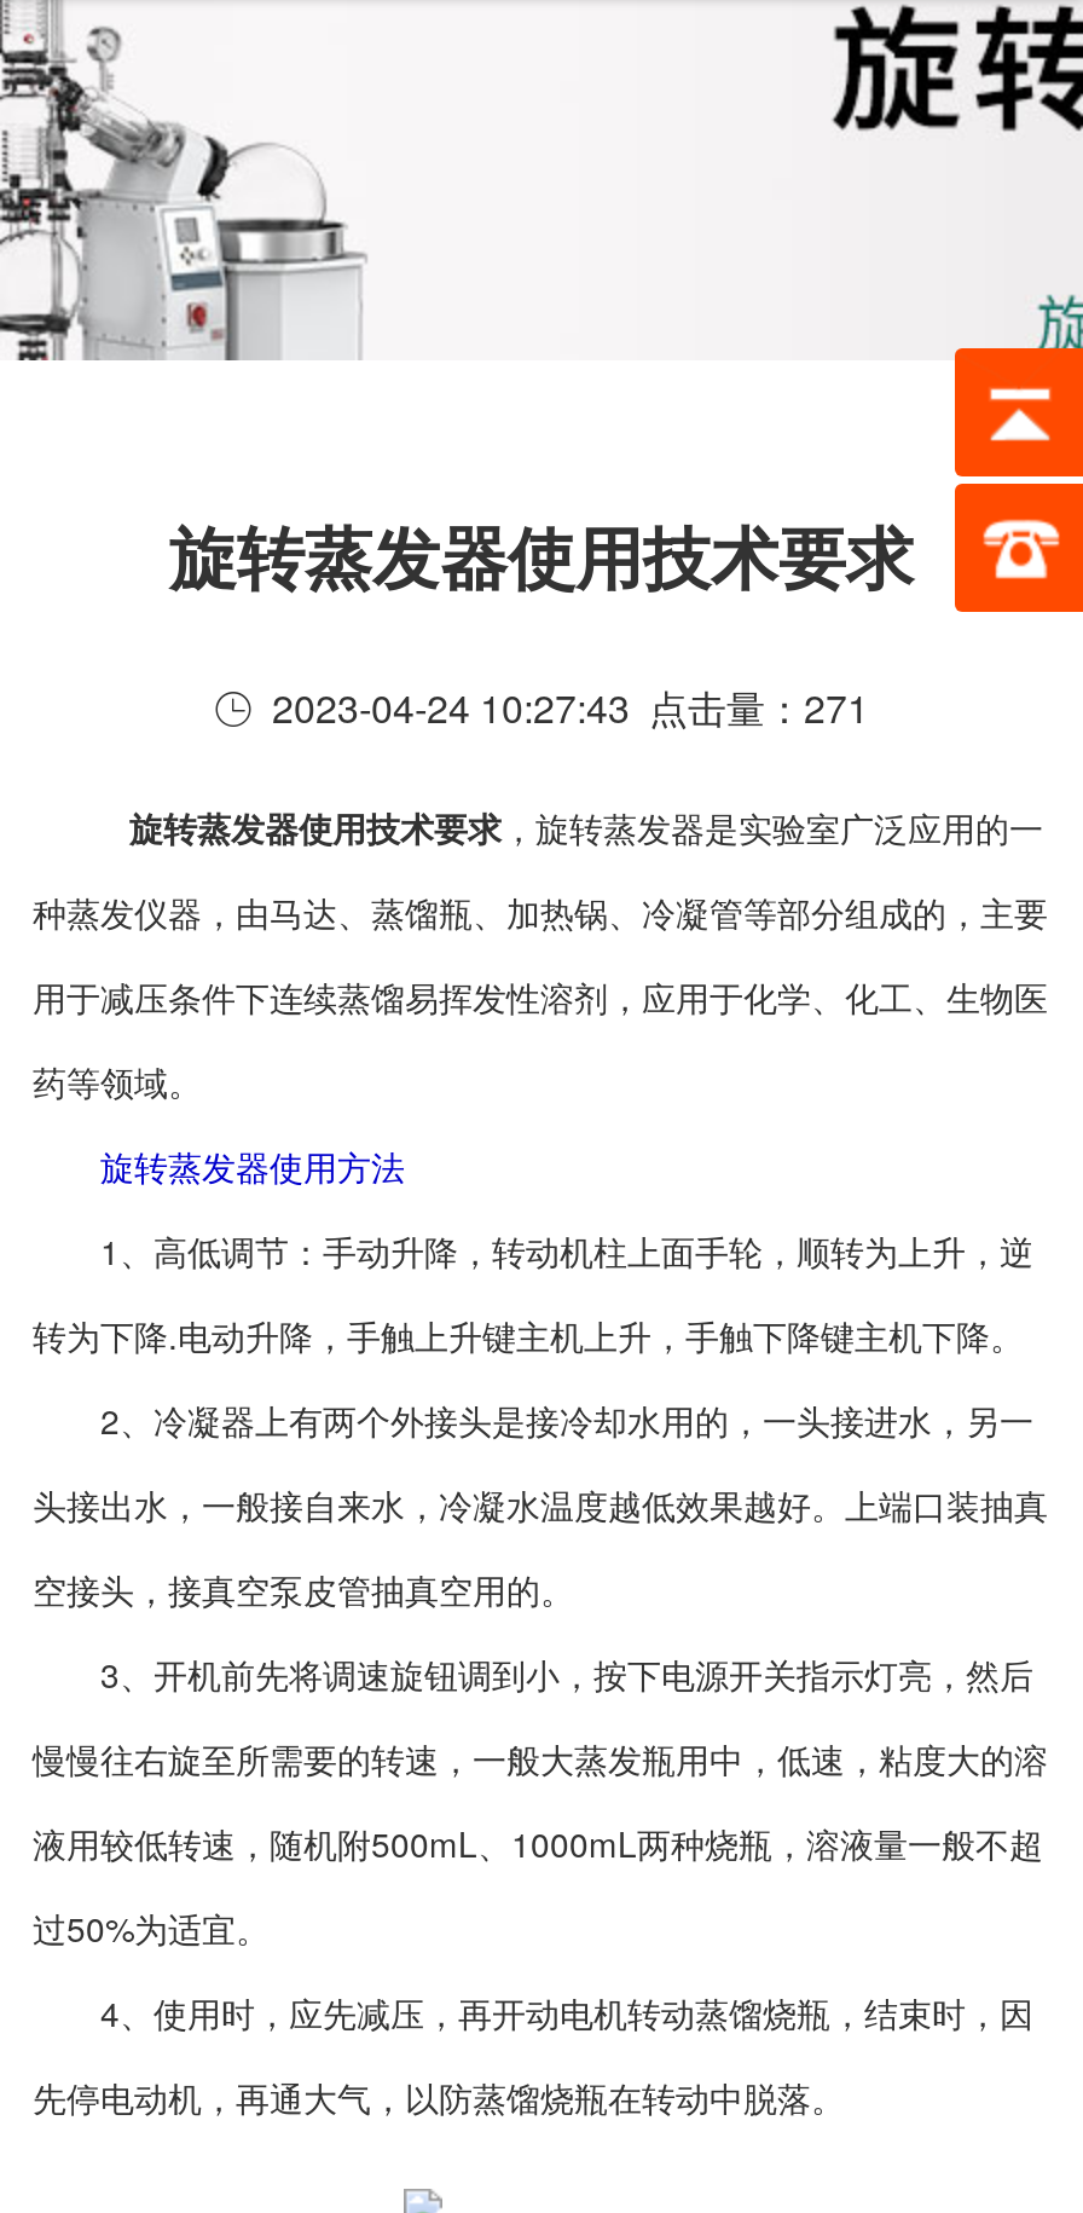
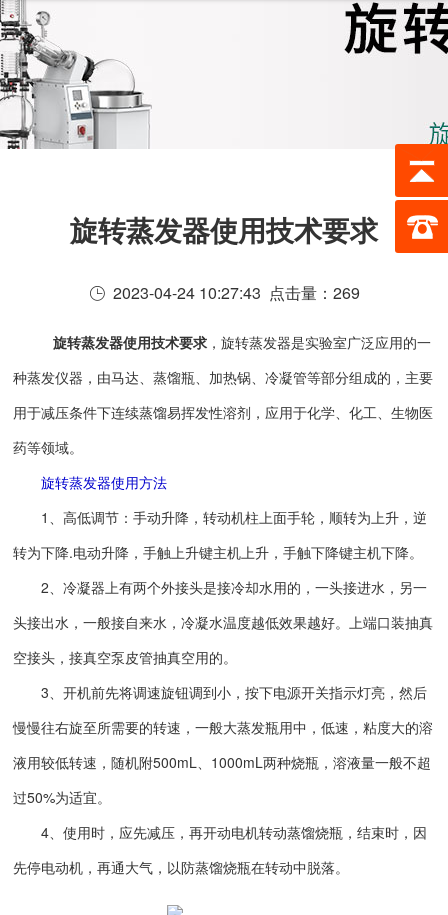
[253,680,869,735] 2023-04-24 10:27:43 点击量：271 -> [104,281,359,304] 2023-04-24 10:27:43 点击量：269

